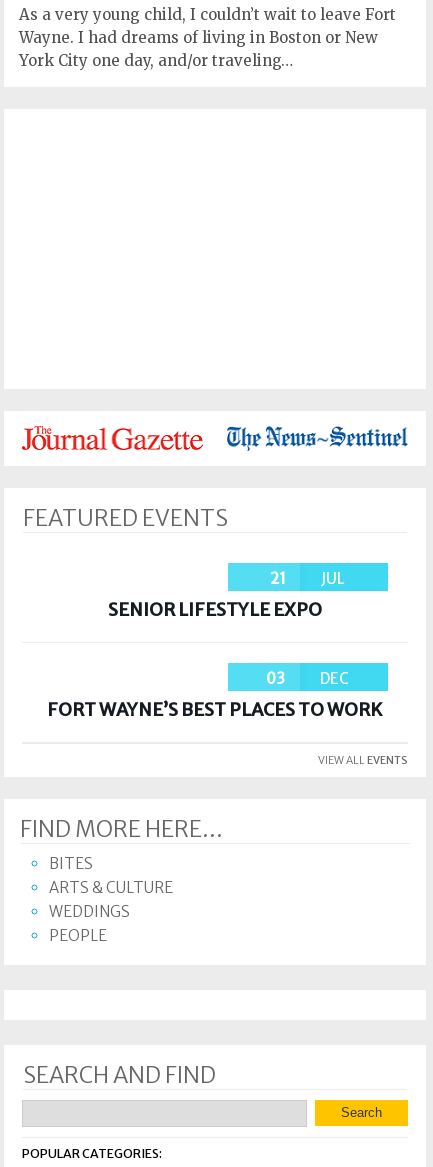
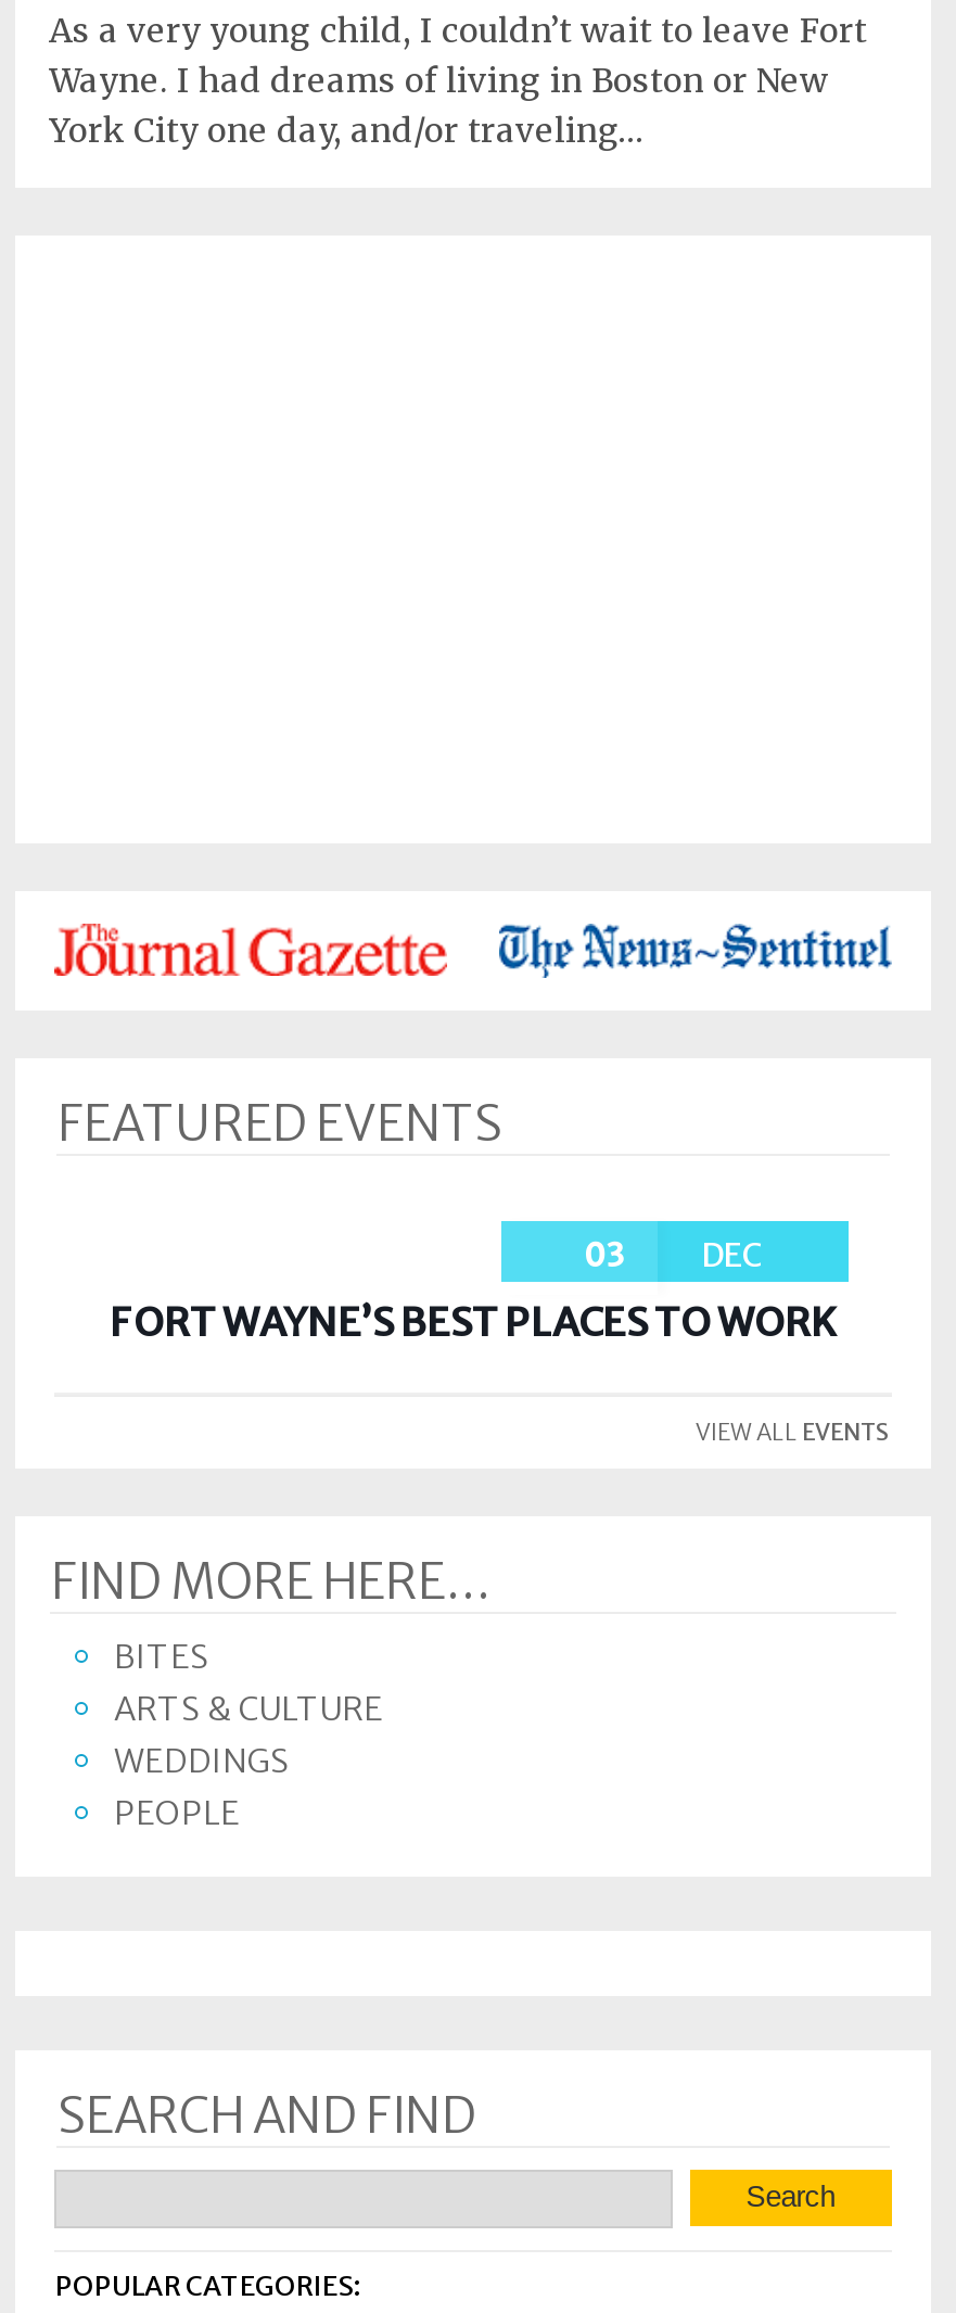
[108,569,345,621] 21 | JUL | SENIOR LIFESTYLE EXPO -> none

